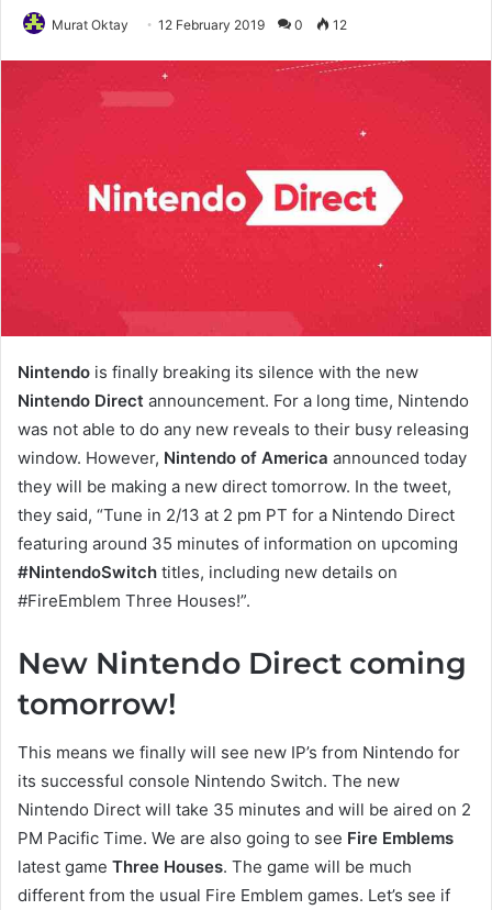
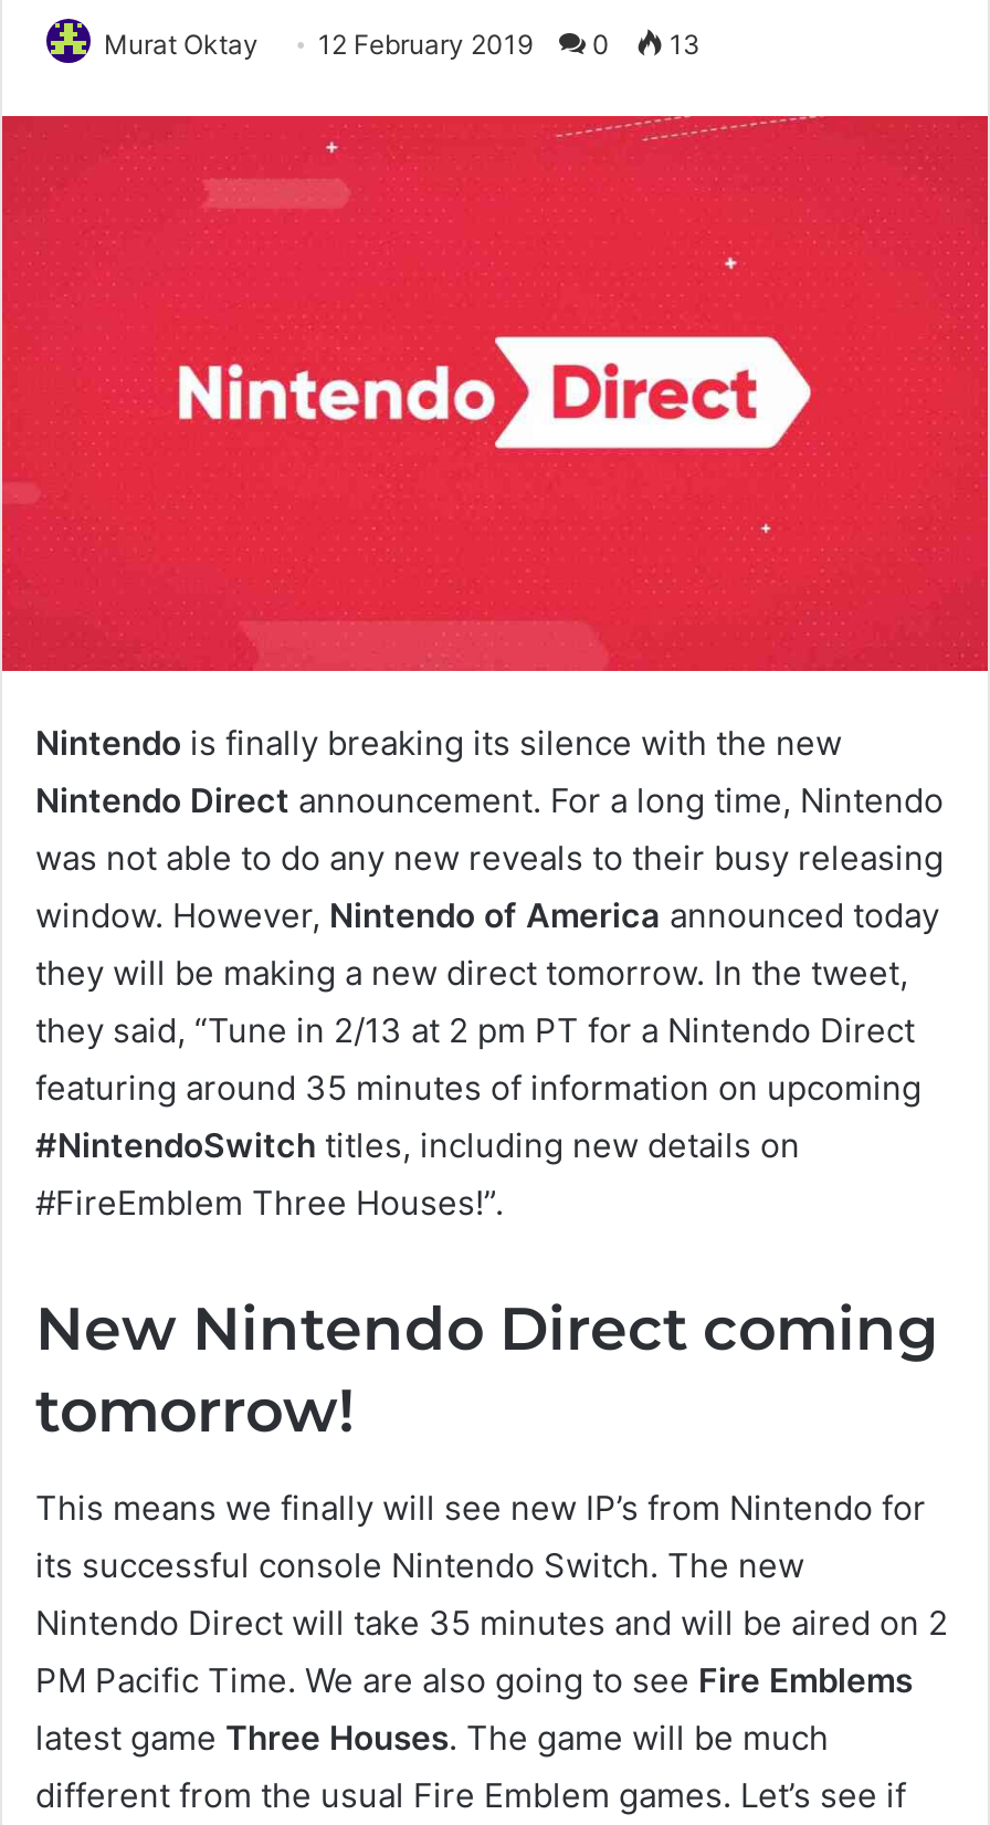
[52,16,347,33] Murat Oktay 12 February 2019 0 12 -> [104,28,701,61] Murat Oktay 12 February 2019 0 13

